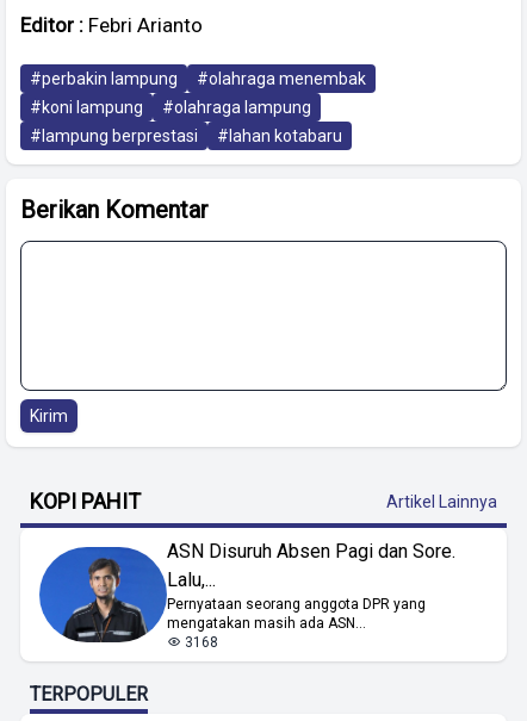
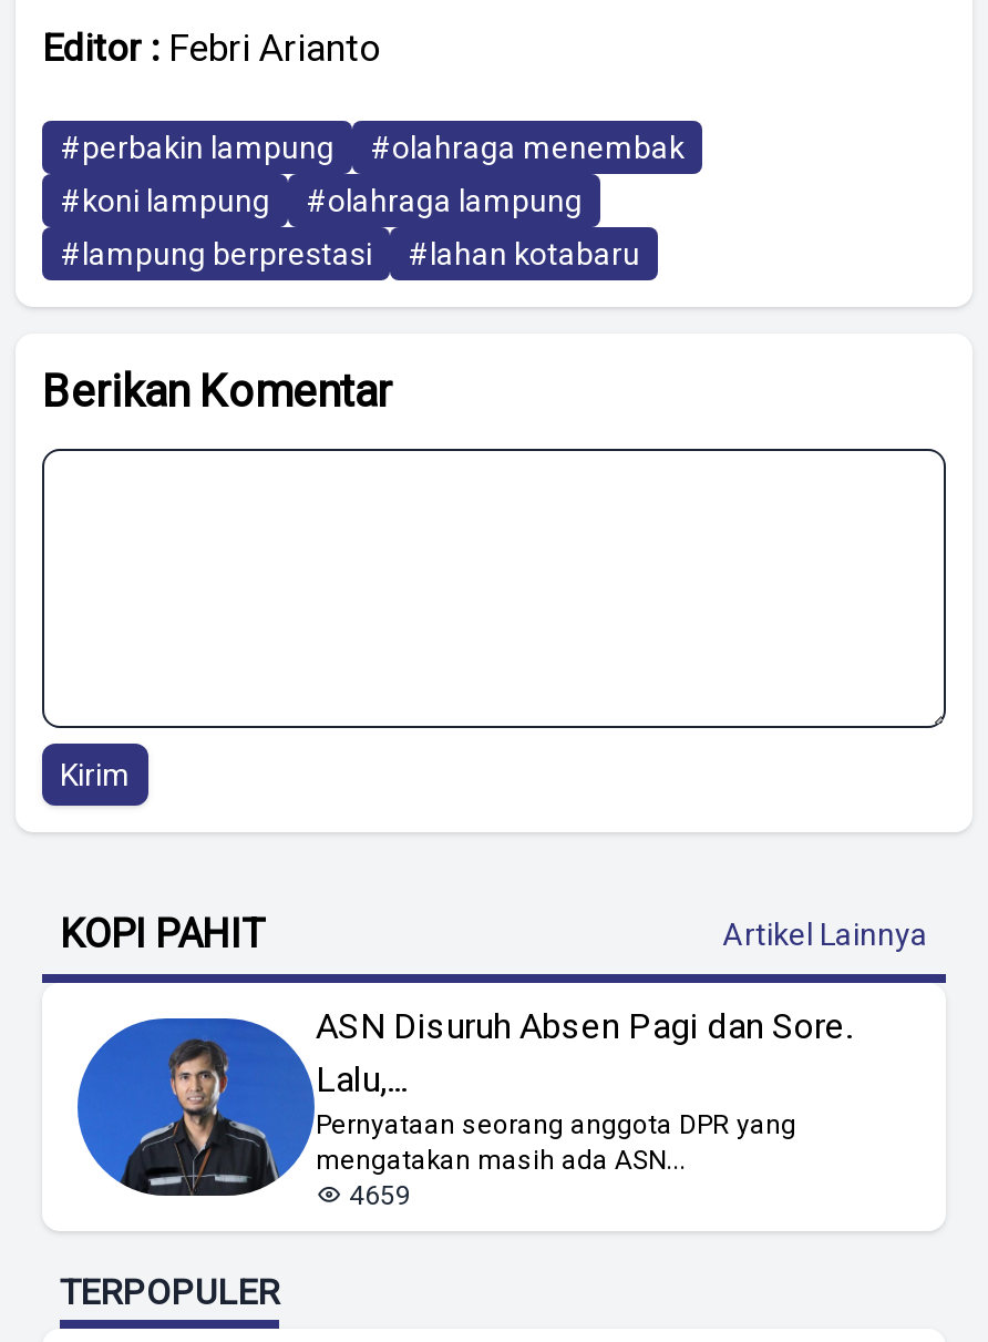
[182,634,219,651] 3168 -> [342,1181,411,1212] 4659

